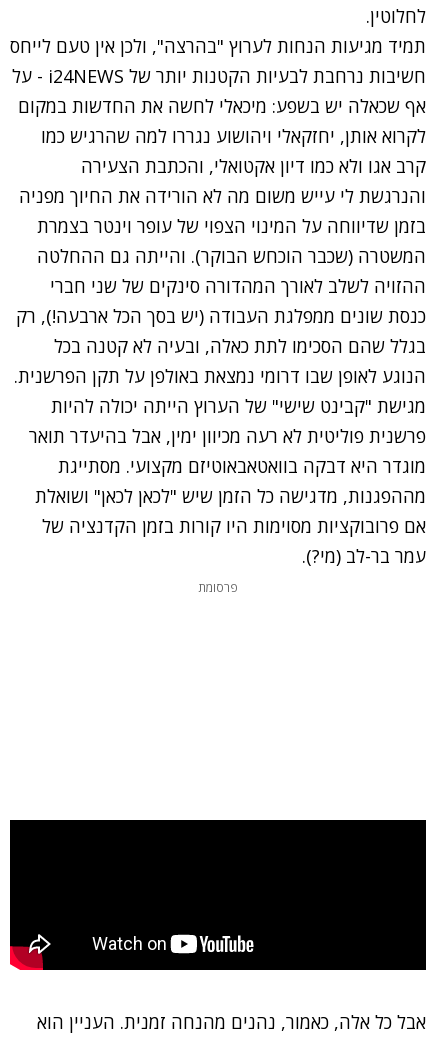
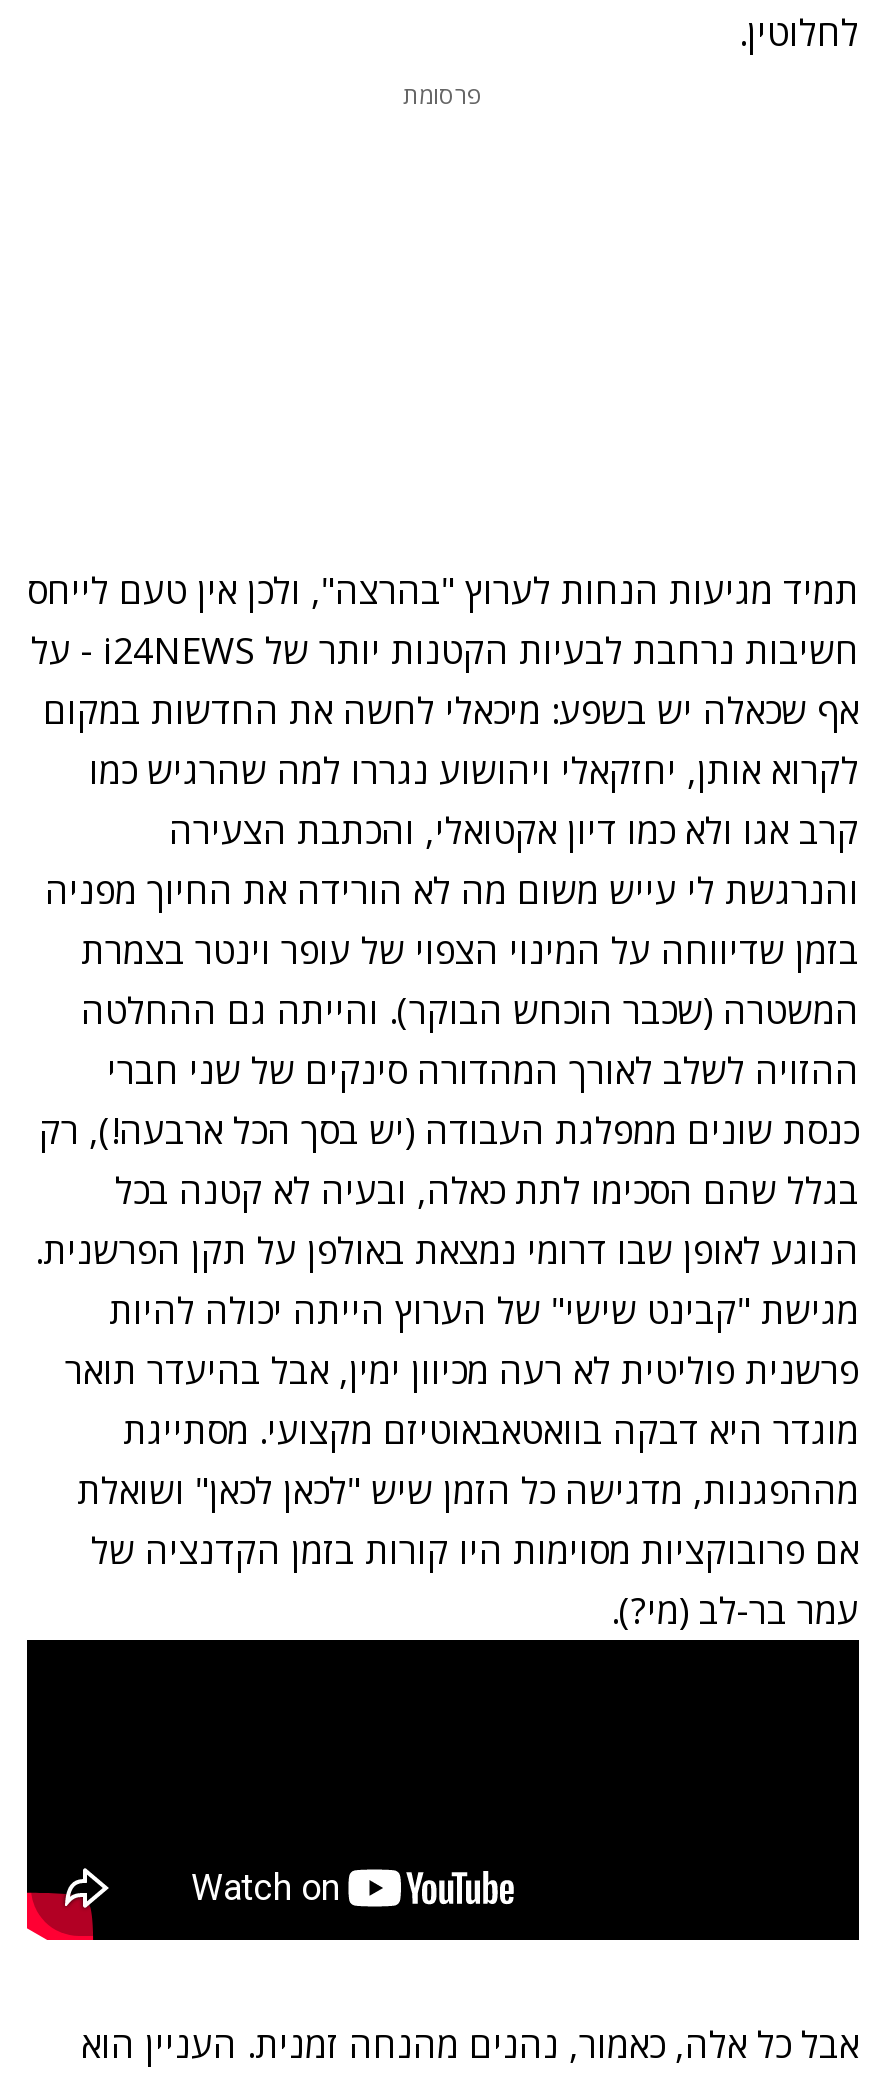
moved [10,34,426,568] -> [27,566,859,1634]: תמיד מגיעות הנחות לערוץ "בהרצה", ולכן אין טעם לייחס | אף שכאלה יש בשפע: מיכאלי לחשה את החדשות במקום | לקרוא אותן, יחזקאלי ויהושוע נגררו למה שהרגיש כמו | ... | אם פרובוקציות מסוימות היו קורות בזמן הקדנציה של | עמר בר-לב (מי?).
moved [198,579,238,596] -> [403,78,483,112]: פרסומת

